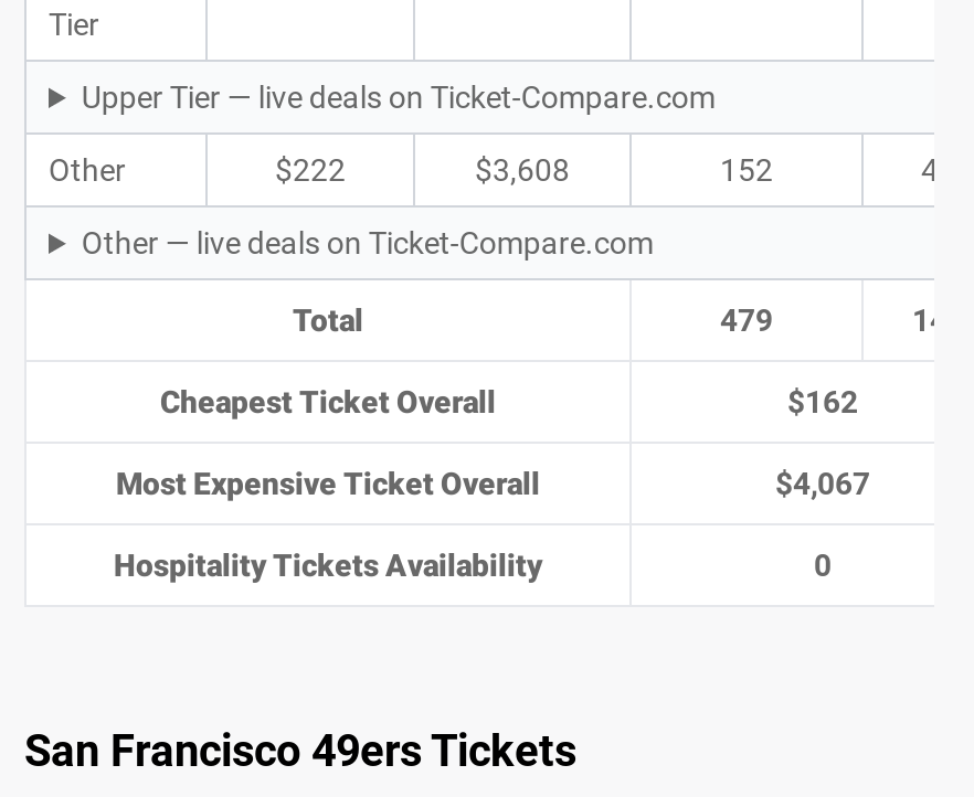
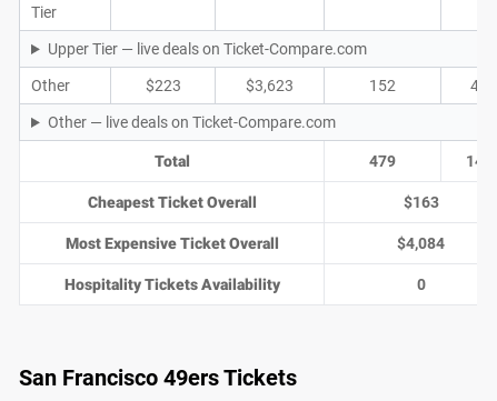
[275,152,346,188] $222 -> [145,77,181,94] $223
[475,152,570,188] $3,608 -> [246,77,294,94] $3,623
[787,384,858,419] $162 -> [403,193,439,211] $163
[775,466,870,501] $4,067 -> [397,234,445,252] $4,084

